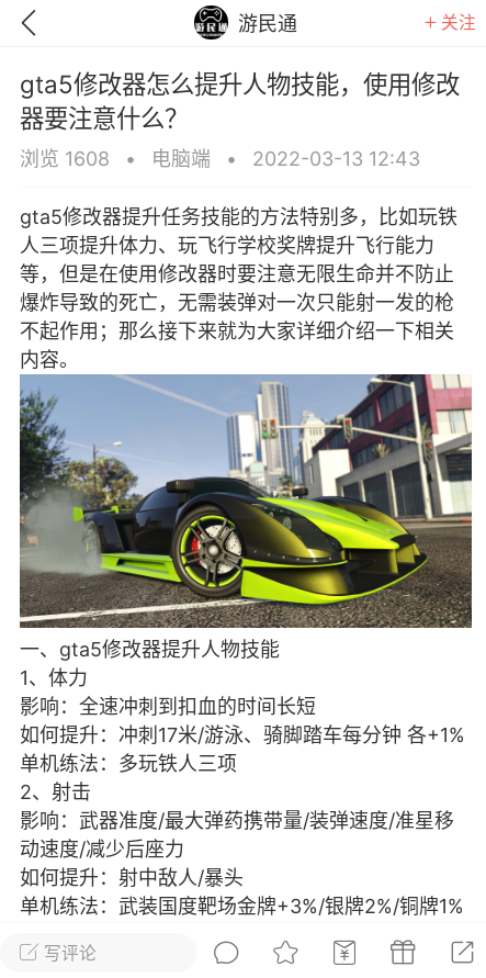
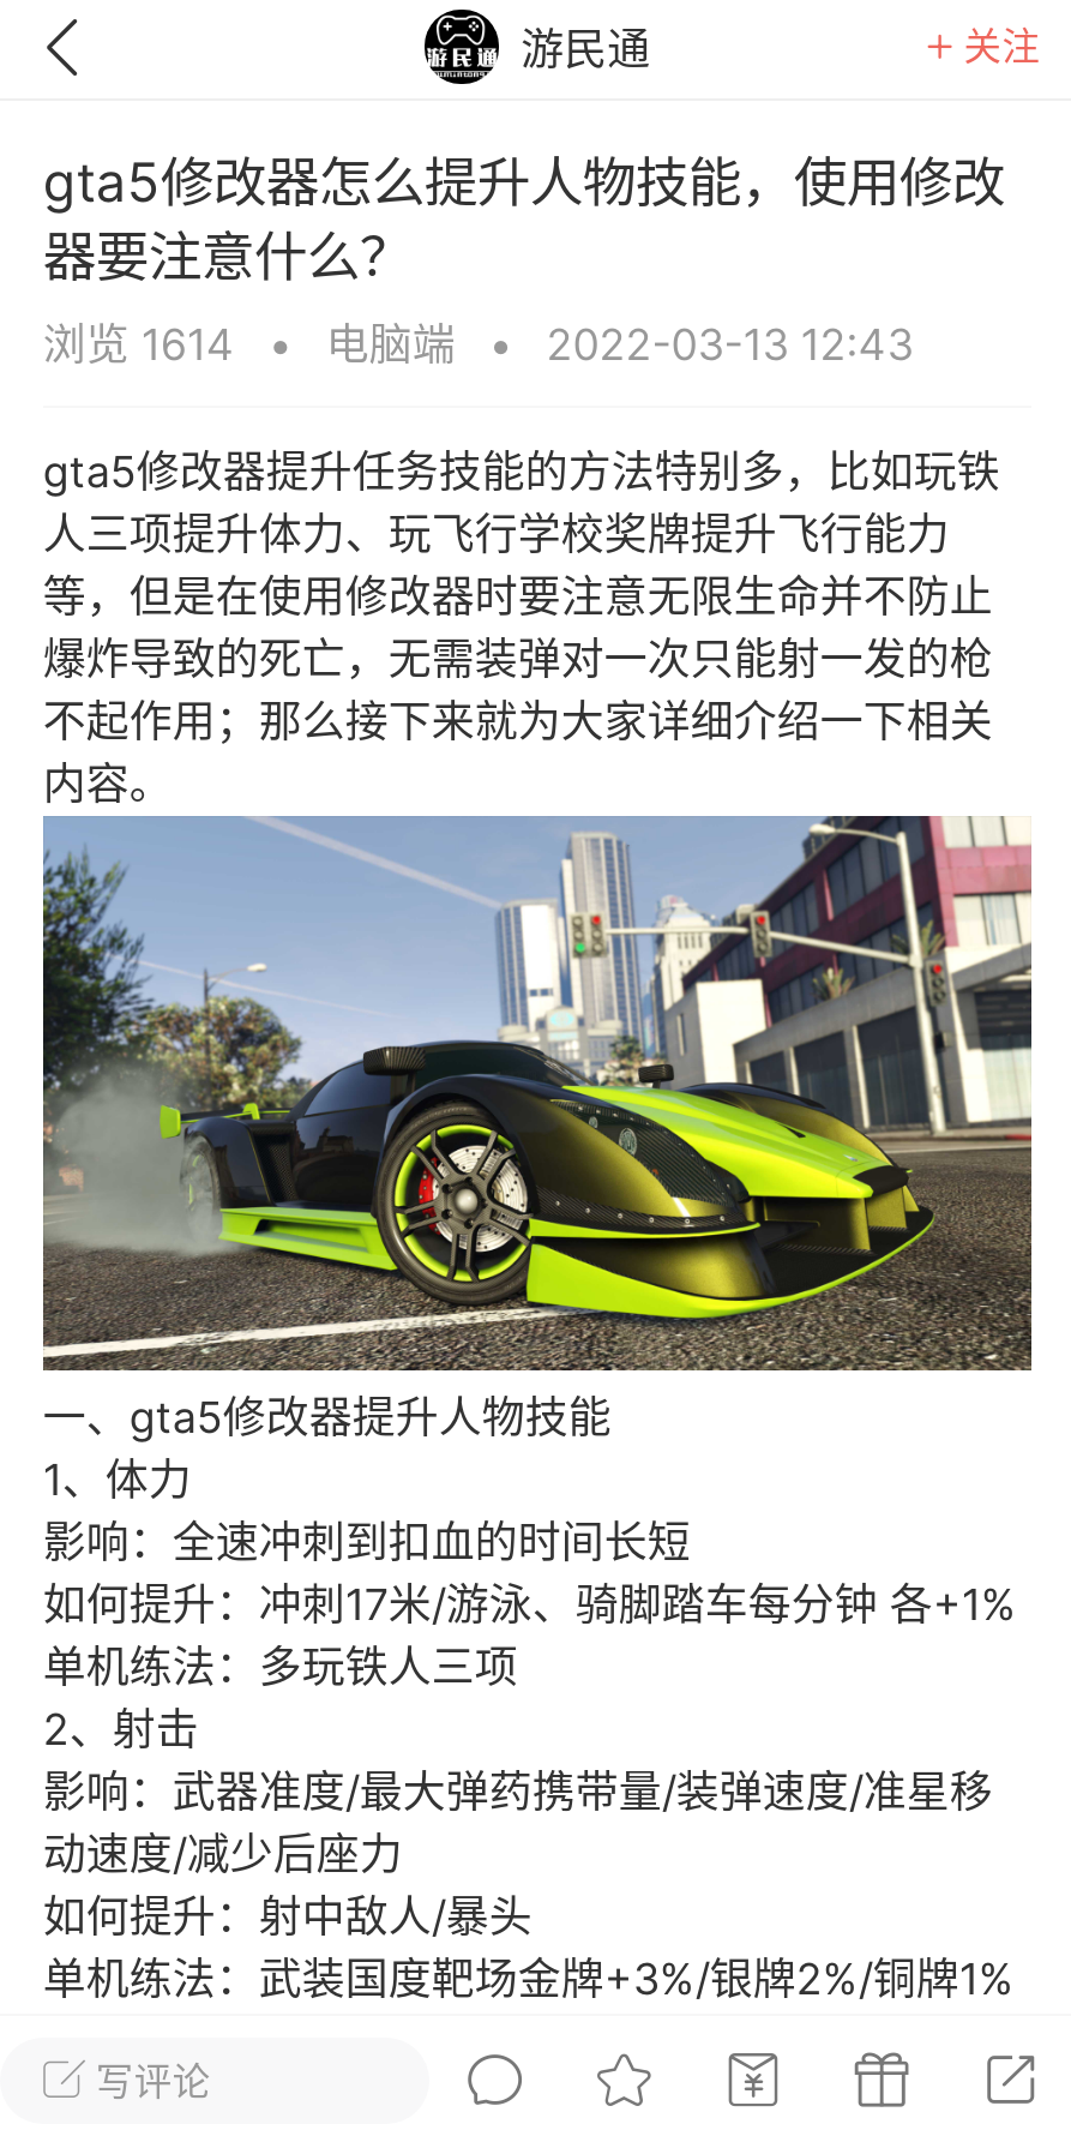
[20,147,110,170] 浏览 1608 -> [43,318,235,369] 浏览 1614

